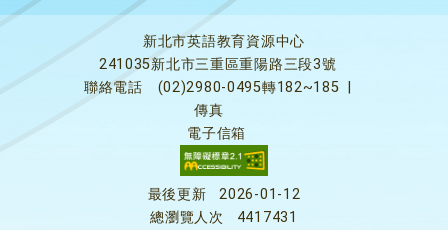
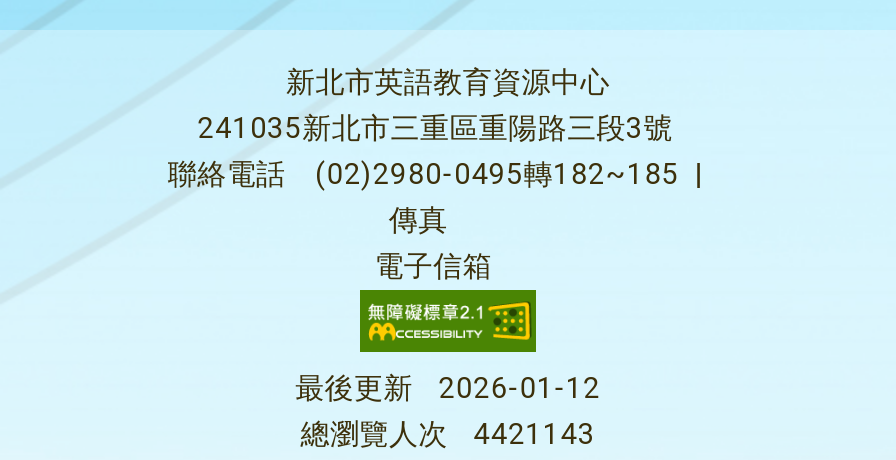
[150,209,298,226] 總瀏覽人次 4417431 -> [301,418,595,452] 總瀏覽人次 4421143

